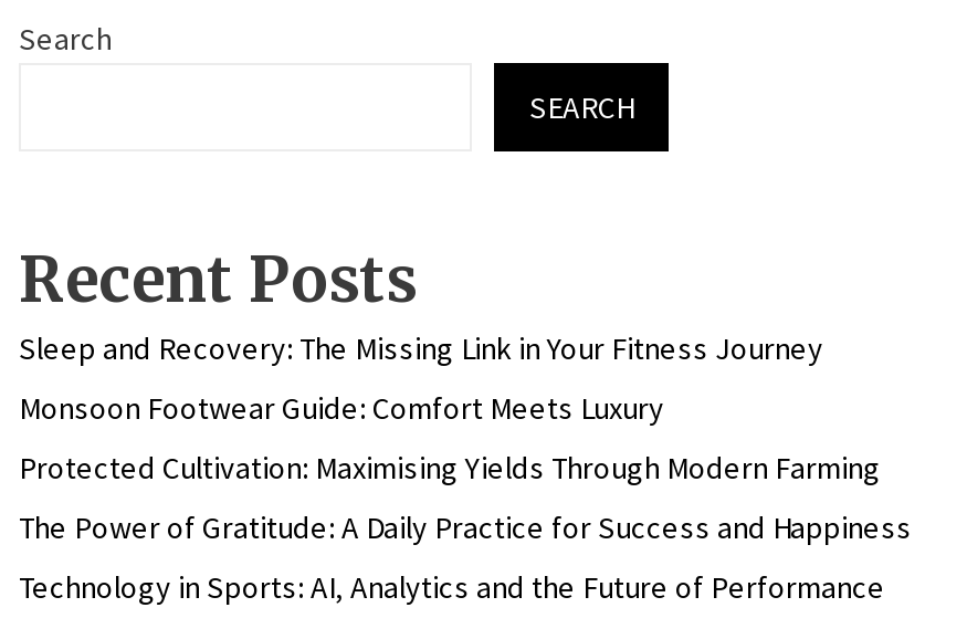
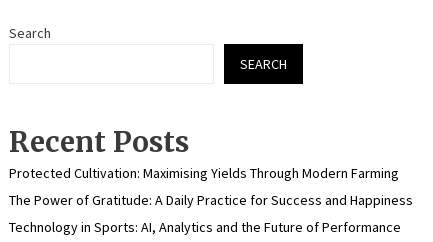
[19,328,823,428] Sleep and Recovery: The Missing Link in Your Fitness Journey | Monsoon Footwear Guide: Comfort Meets Luxury -> none

